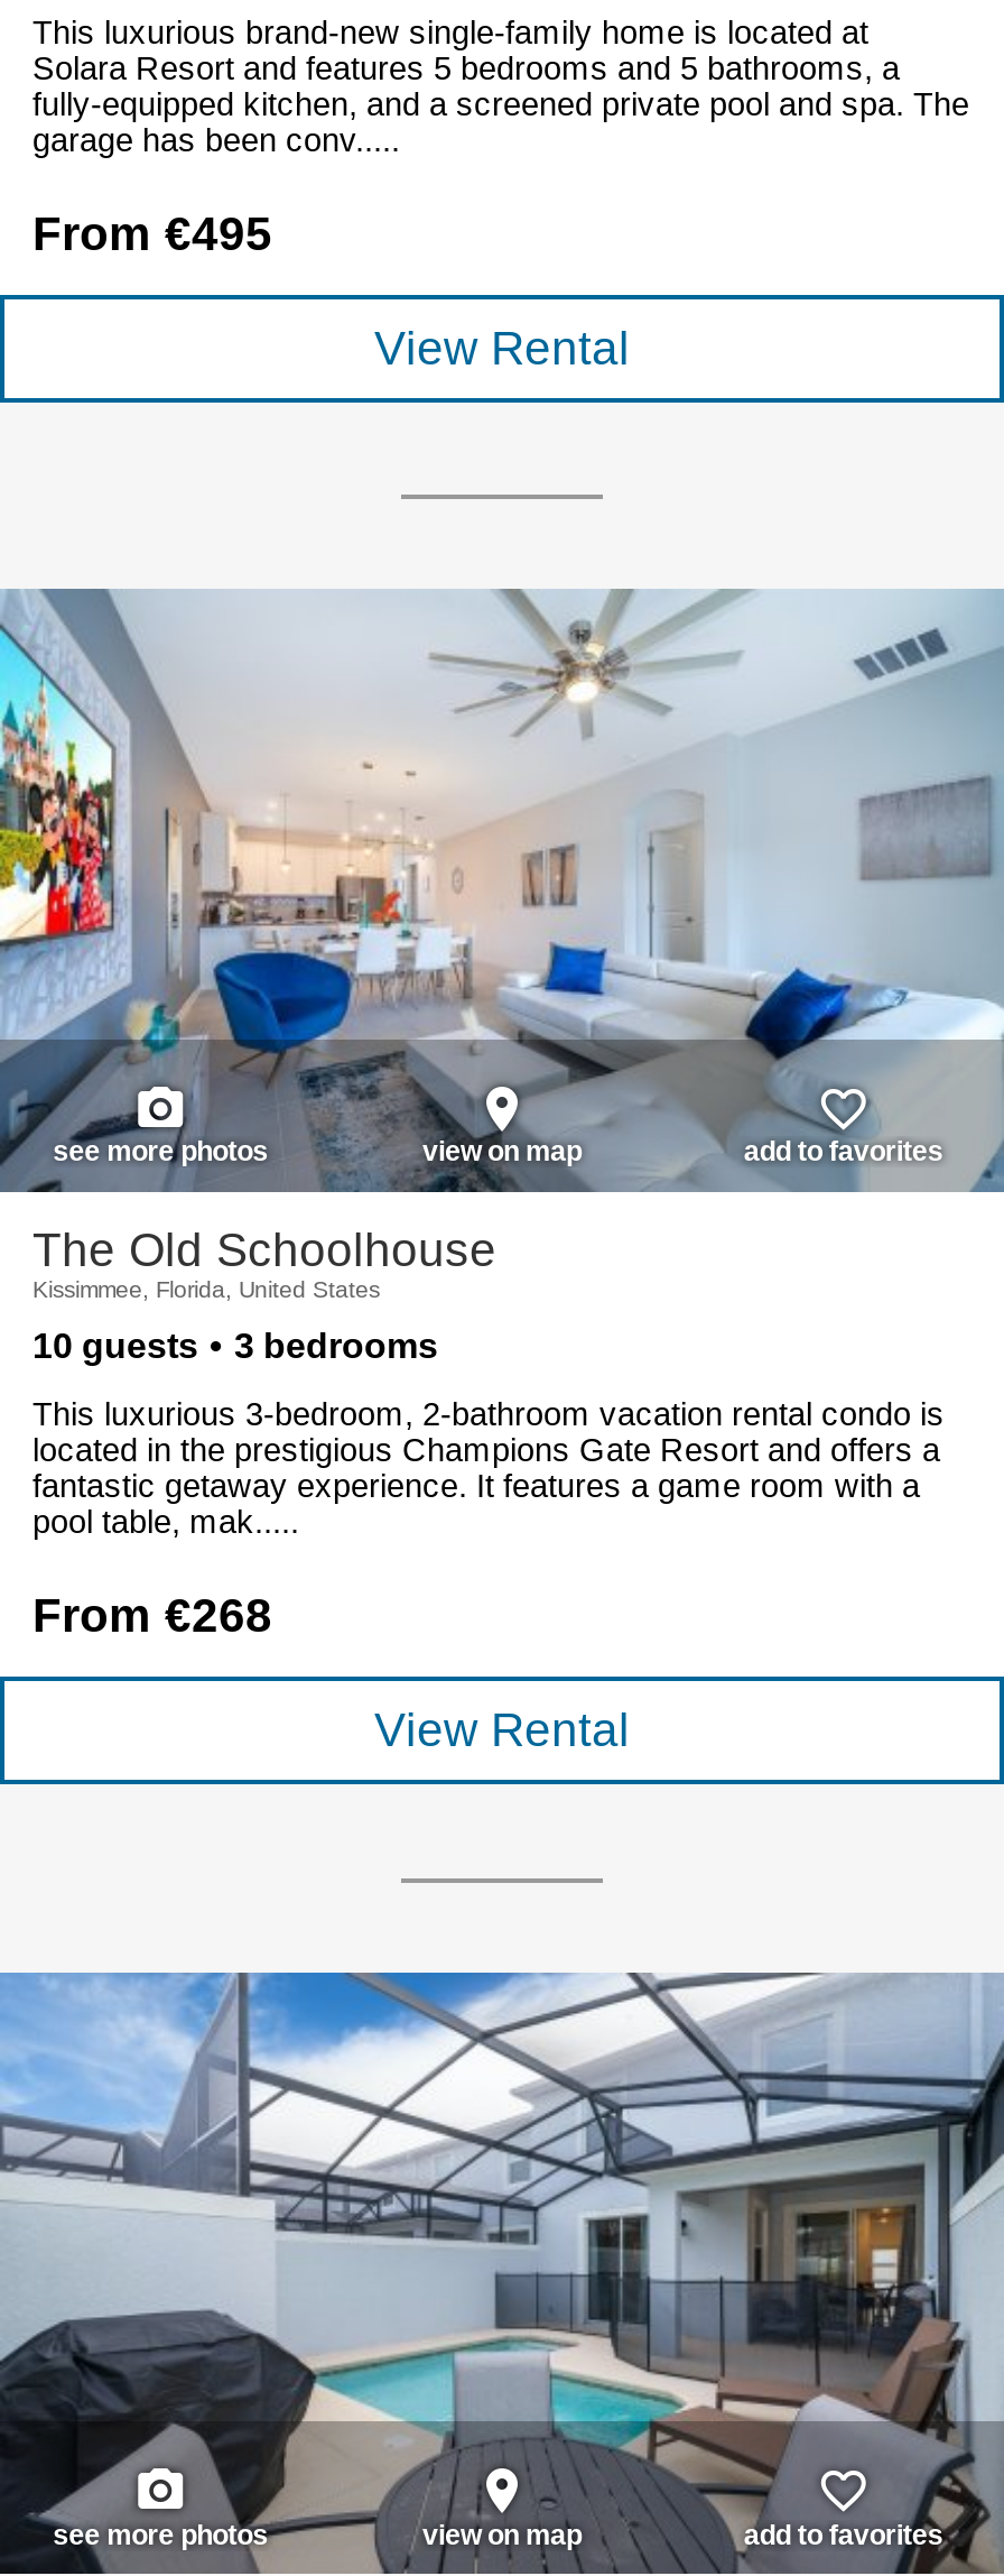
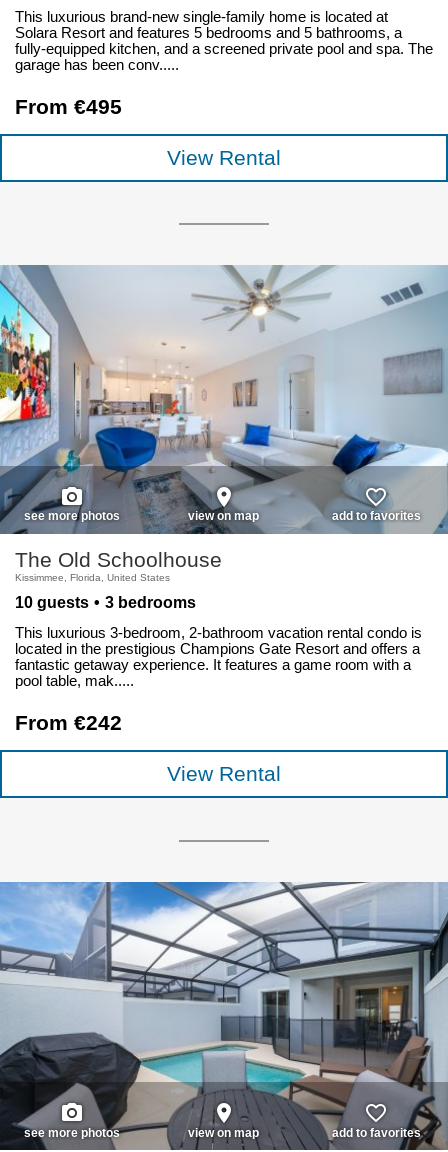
[32,1589,272,1641] From €268 -> [14,711,121,734] From €242

